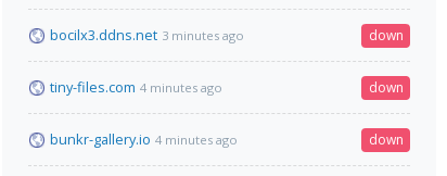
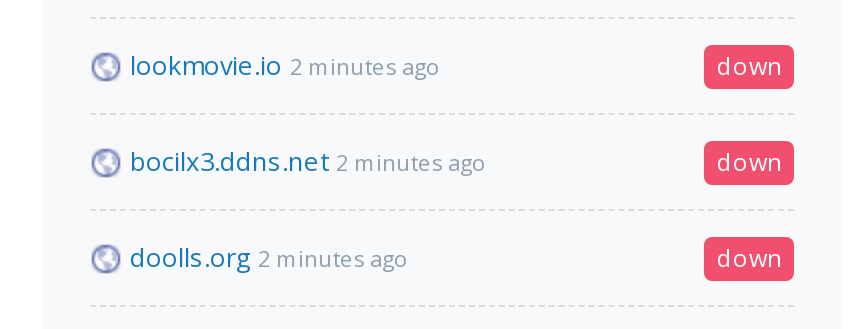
[50,25,244,45] bocilx3.ddns.net 3 minutes ago -> [130,48,442,84] lookmovie.io 2 minutes ago
[50,77,222,97] tiny-files.com 4 minutes ago -> [130,144,488,180] bocilx3.ddns.net 2 minutes ago
[50,130,238,149] bunkr-gallery.io 4 minutes ago -> [130,240,410,276] doolls.org 2 minutes ago

